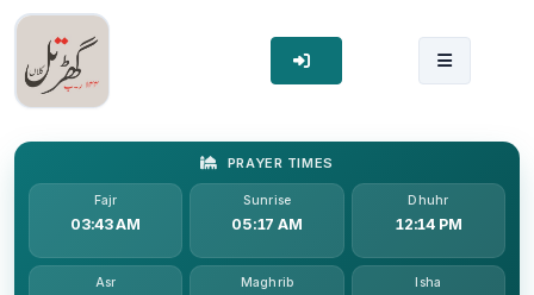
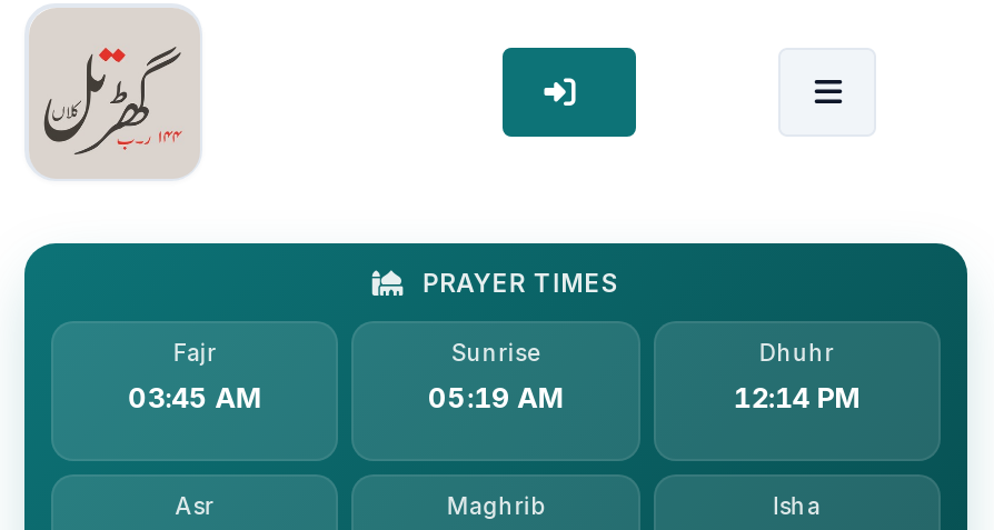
[71,215,141,233] 03:43 AM -> [128,381,262,414] 03:45 AM
[231,215,303,233] 05:17 AM -> [428,381,564,414] 05:19 AM

